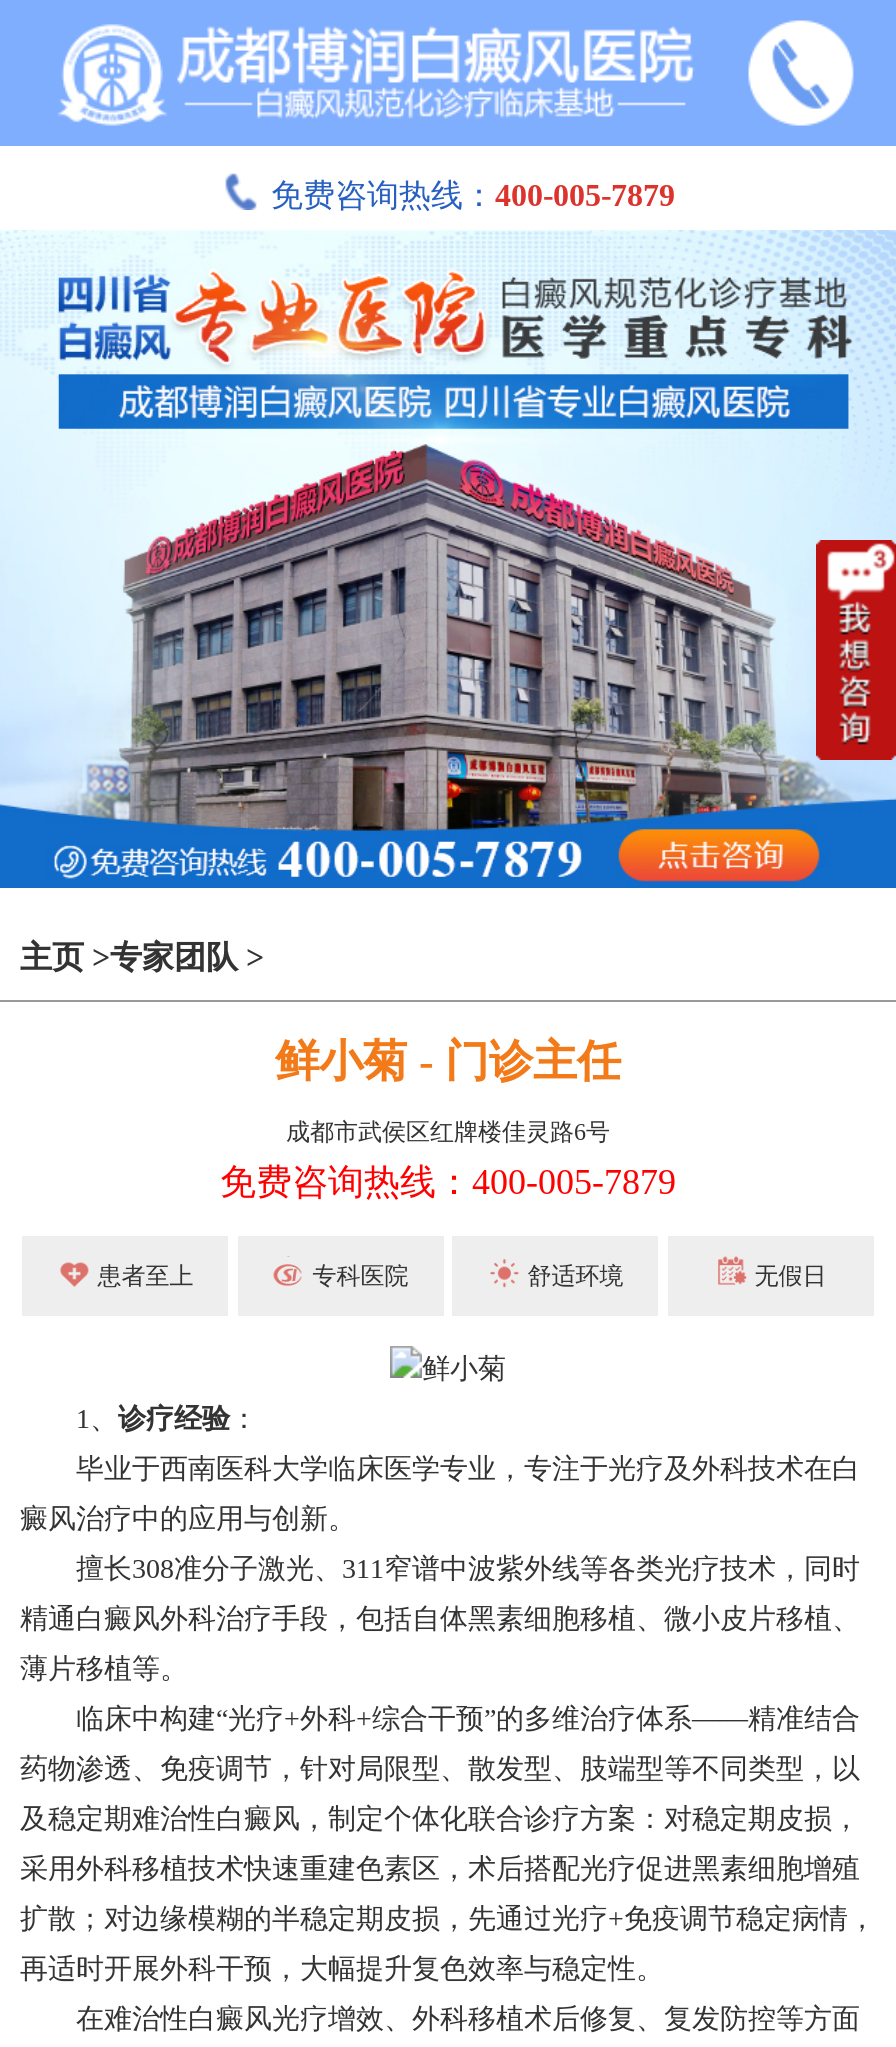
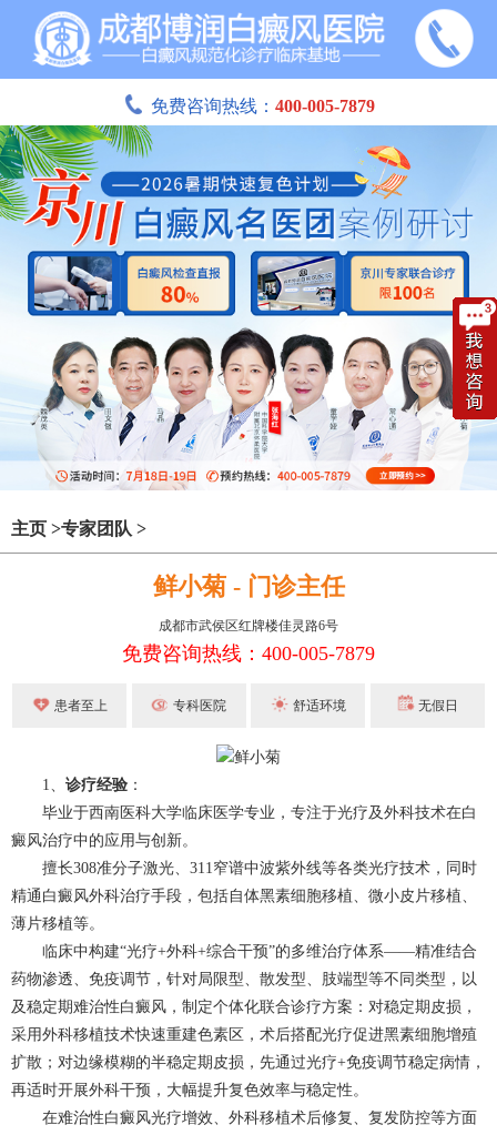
[6,230,890,890] [image] -> [3,124,494,490] [image]

